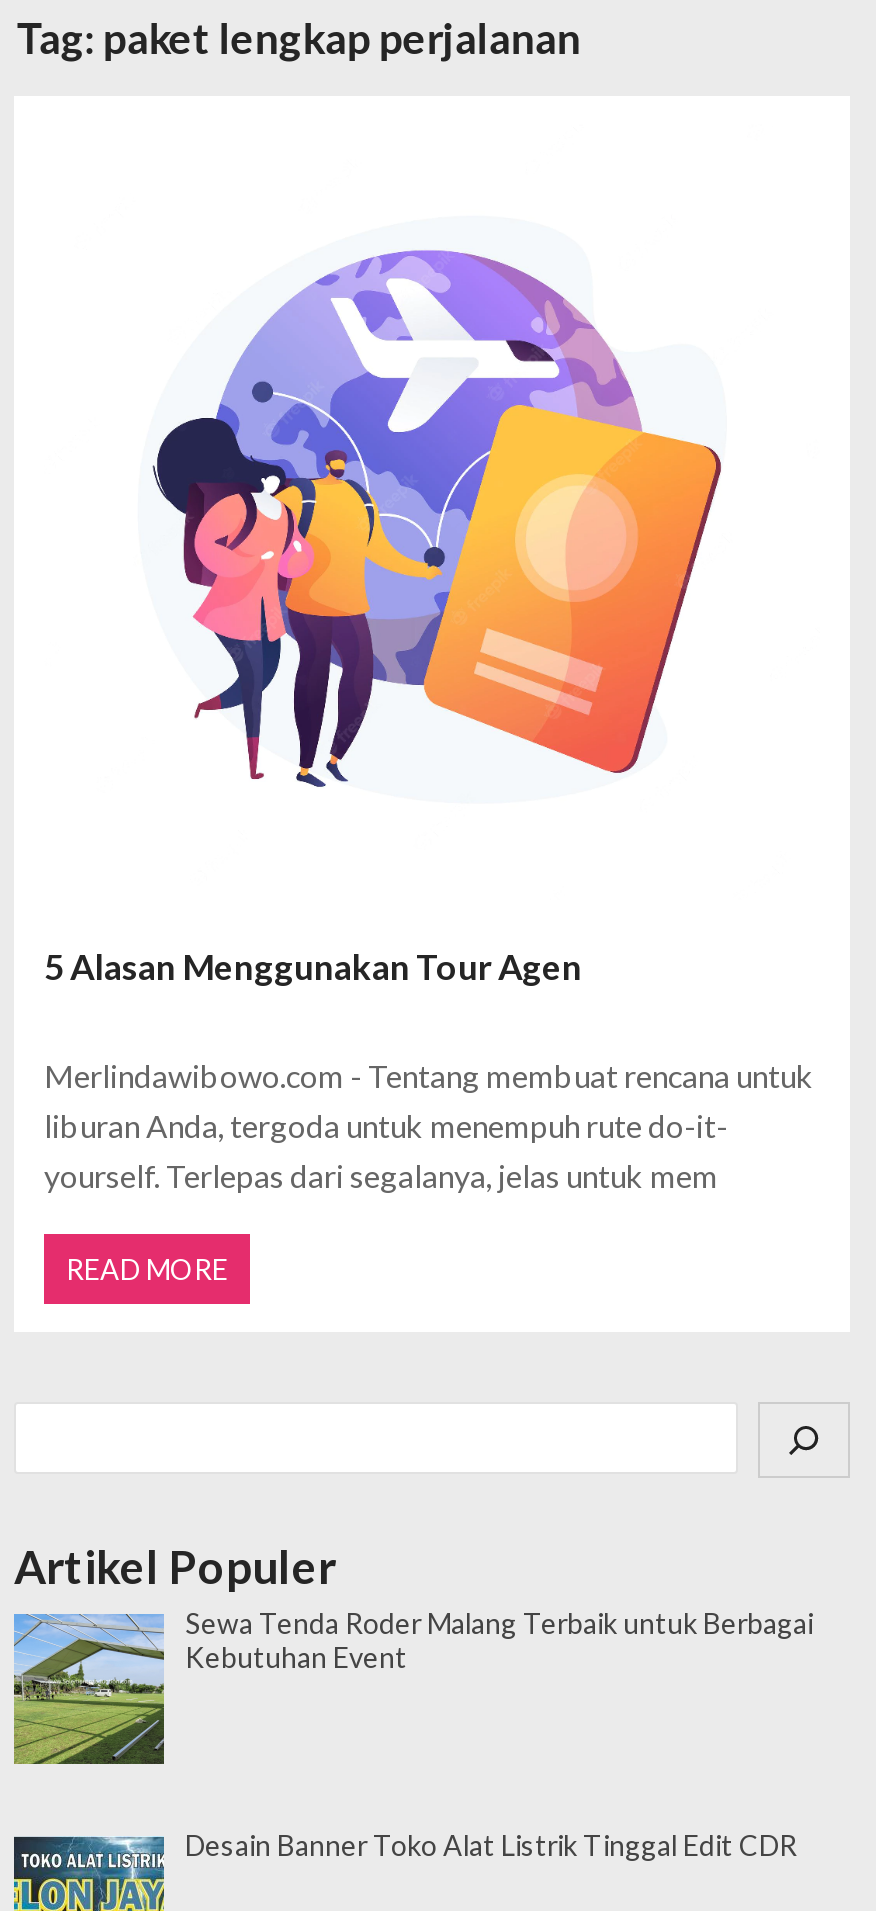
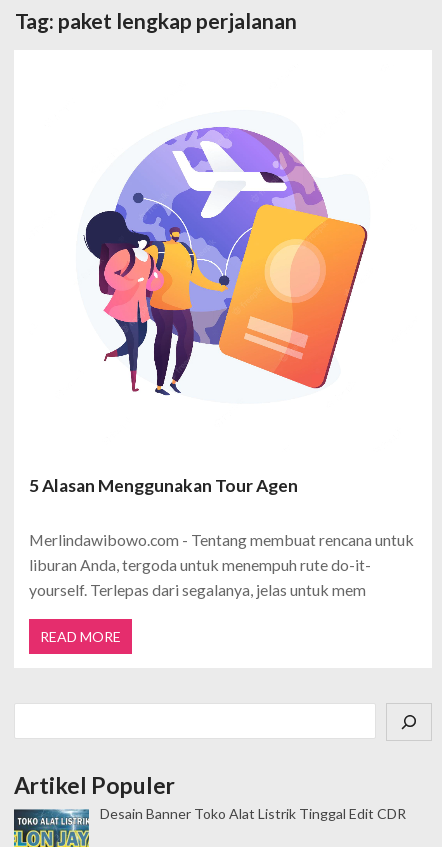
[12,1606,813,1768] [image] | Sewa Tenda Roder Malang Terbaik untuk Berbagai | Kebutuhan Event -> none

